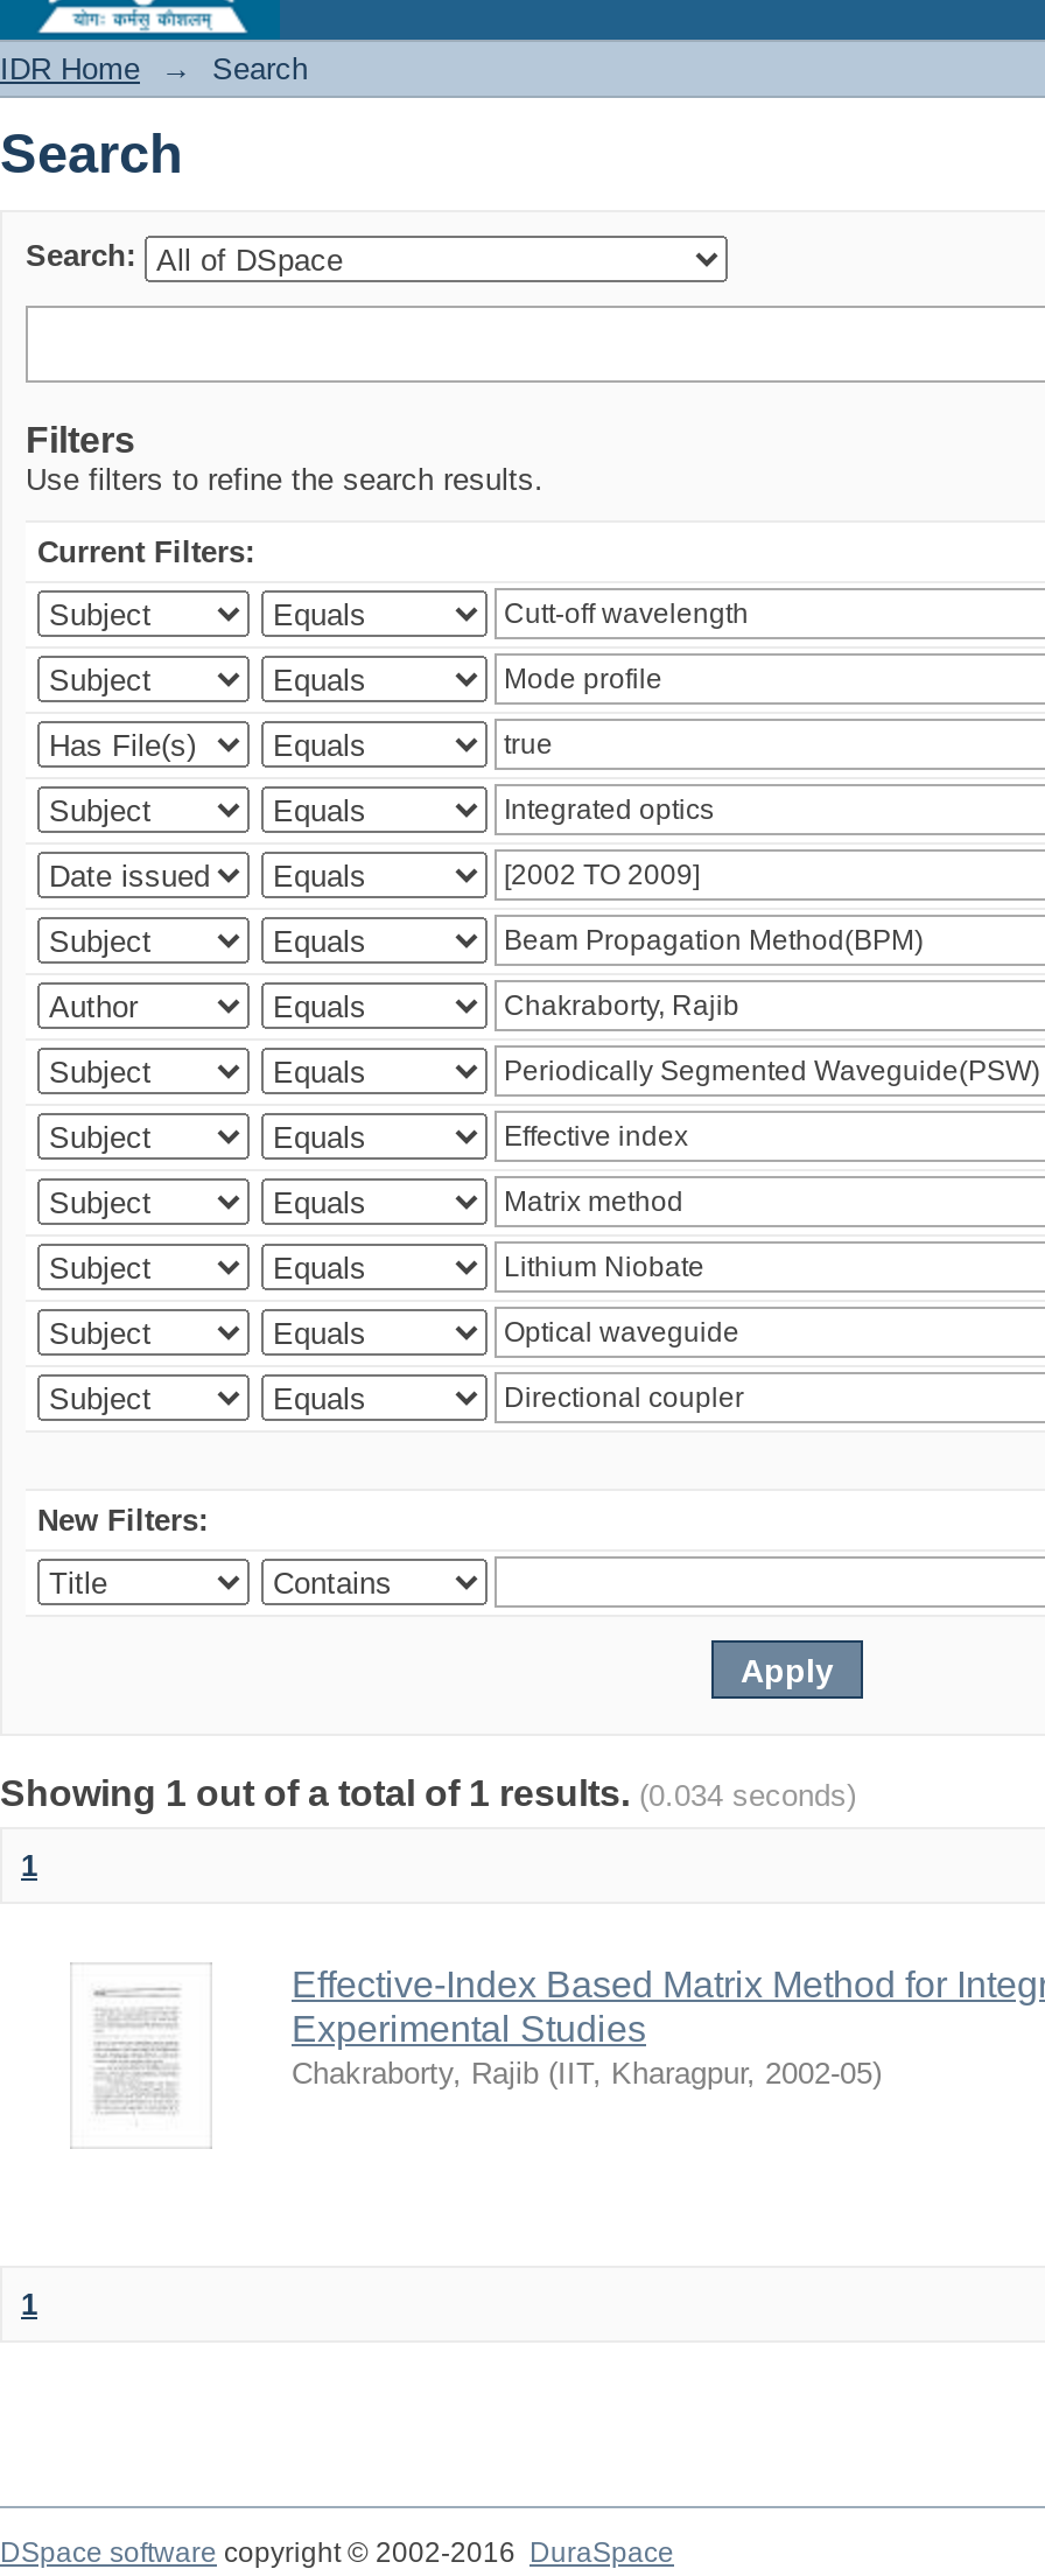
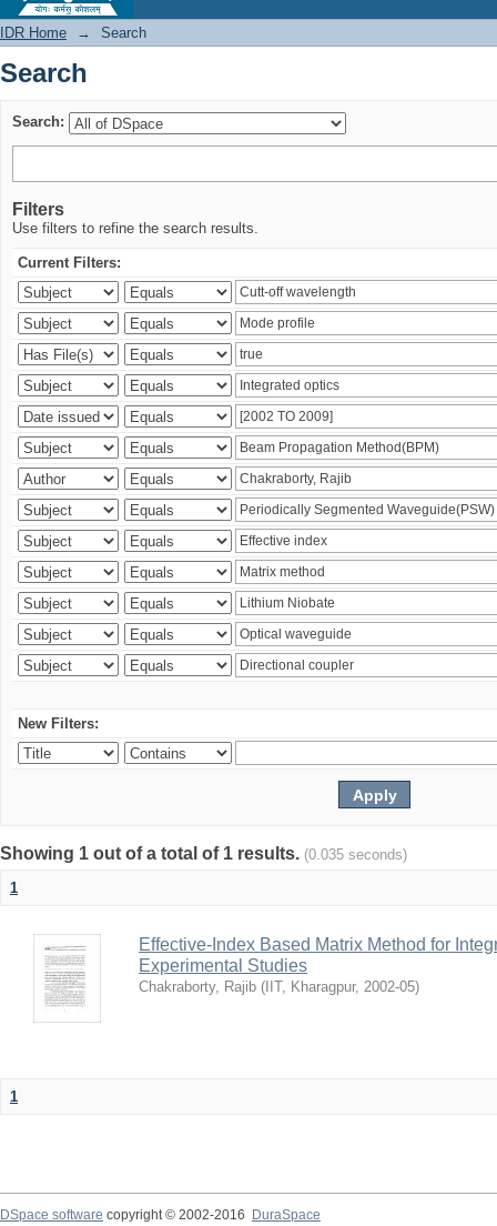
[0,1773,856,1813] Showing 1 out of a total of 1 results. (0.034 seconds) -> [0,844,407,863] Showing 1 out of a total of 1 results. (0.035 seconds)

